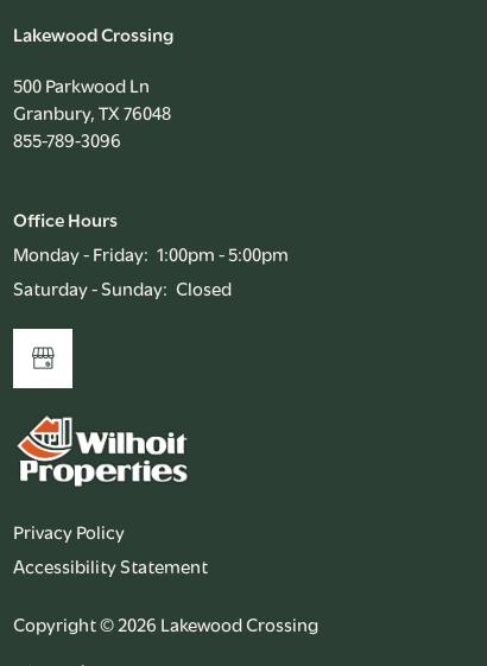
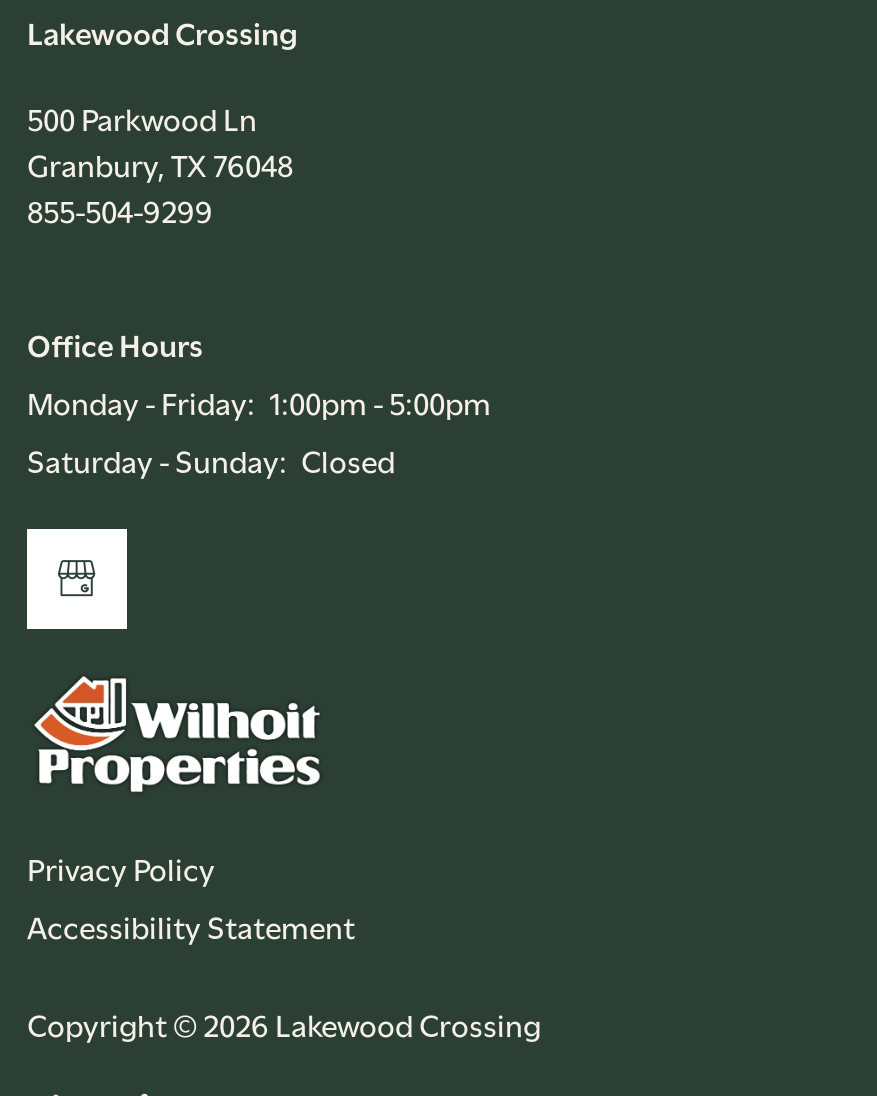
[13,126,121,152] 855-789-3096 -> [27,186,213,230] 855-504-9299

